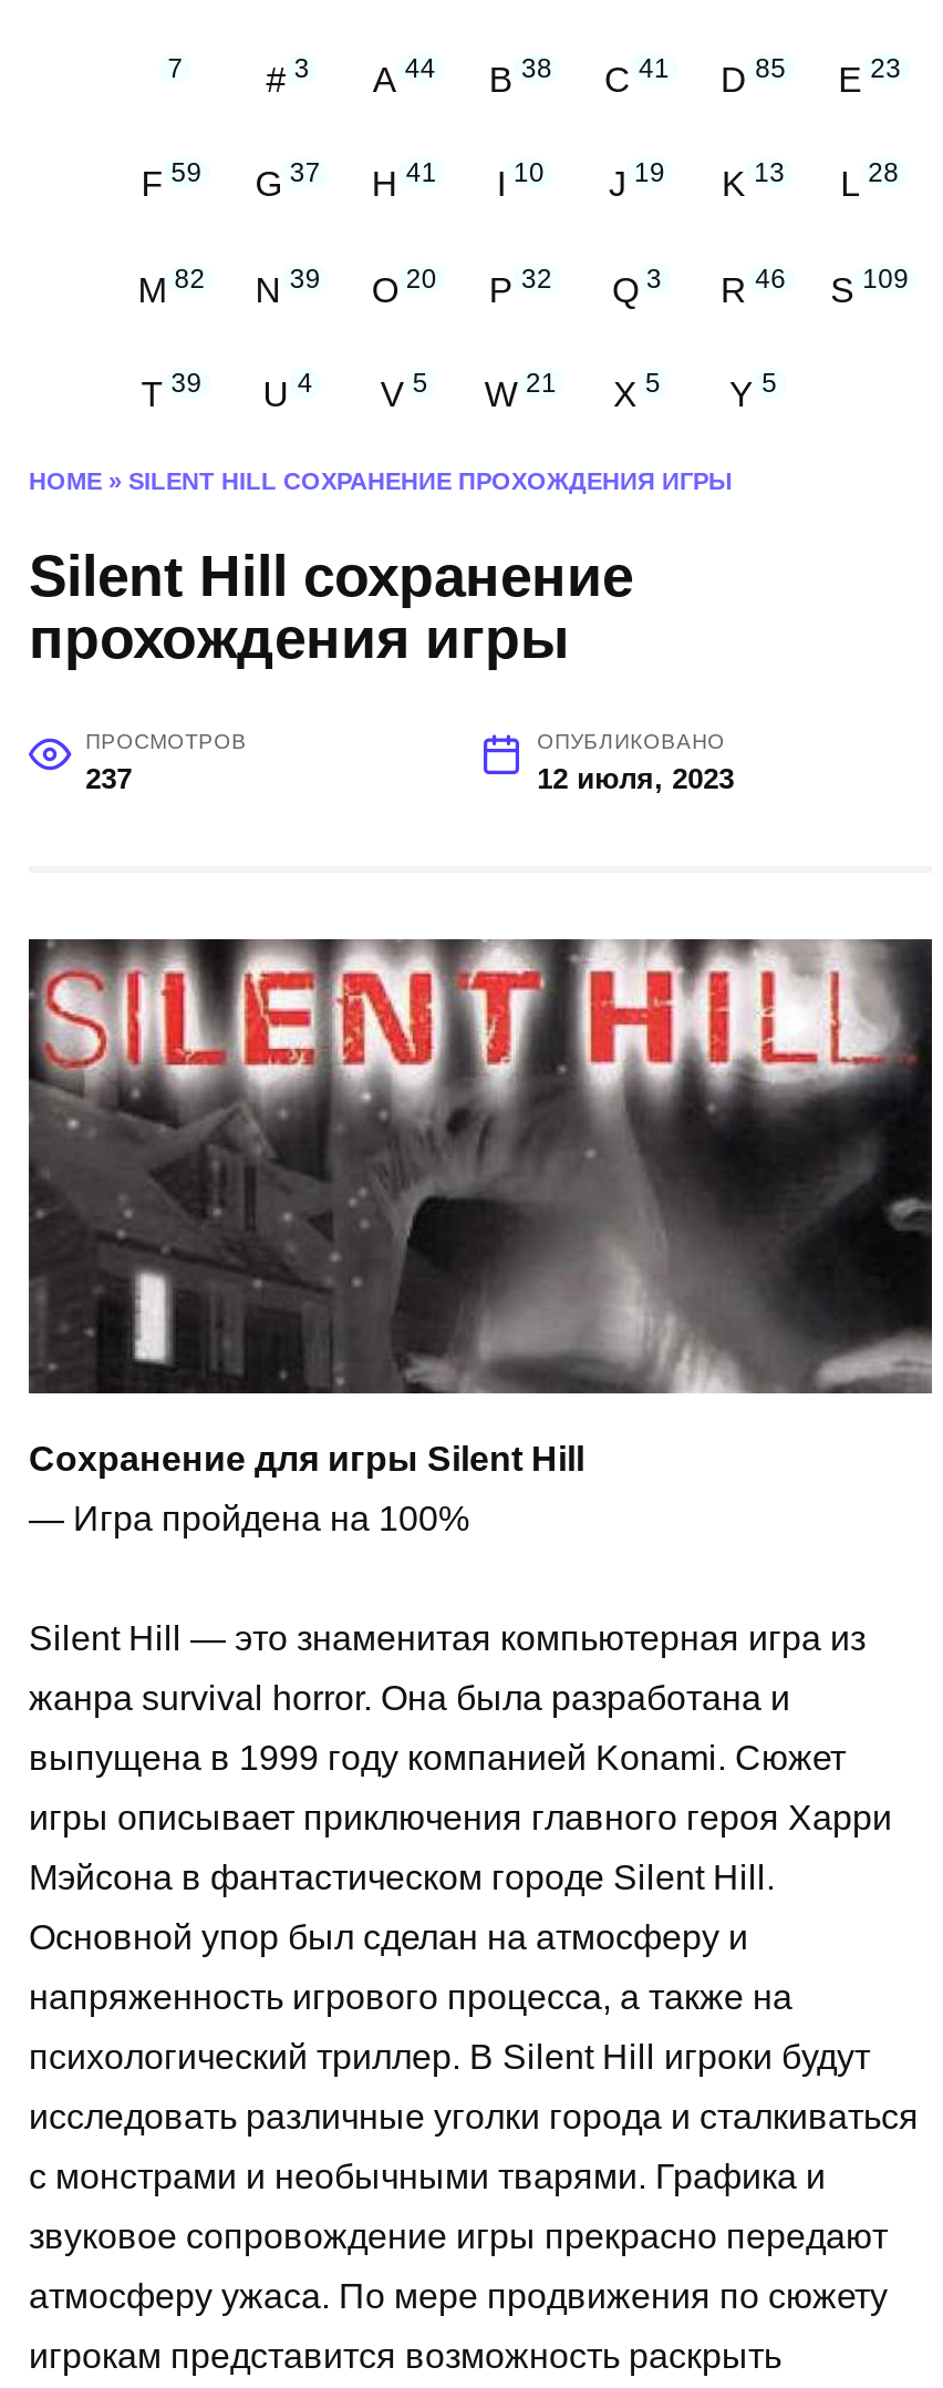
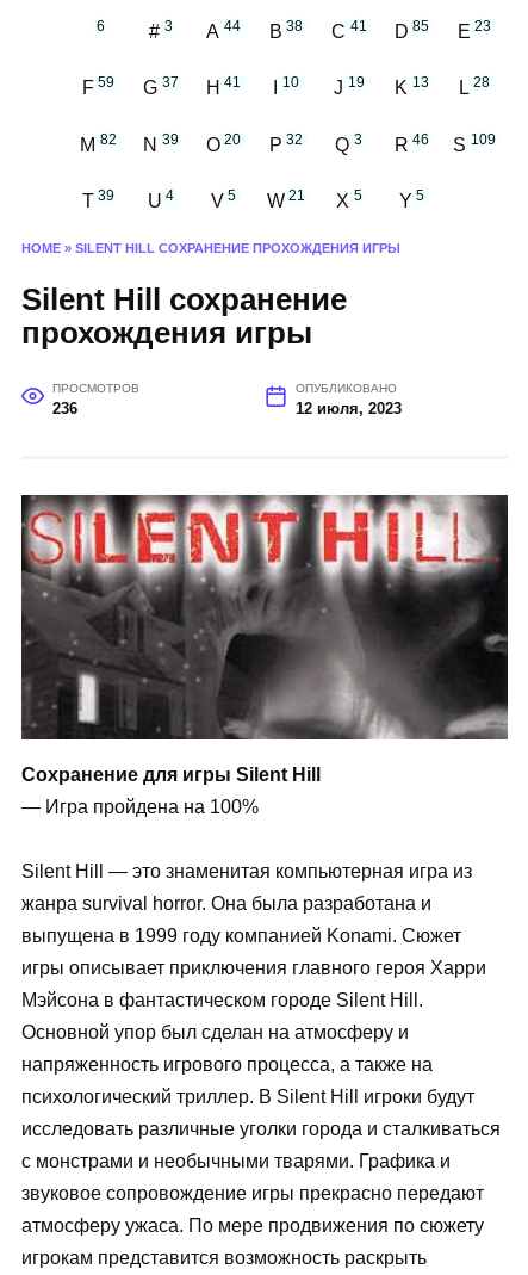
[168,53,183,84] 7 -> [96,18,105,35] 6
[85,762,132,795] 237 -> [52,400,77,418] 236

